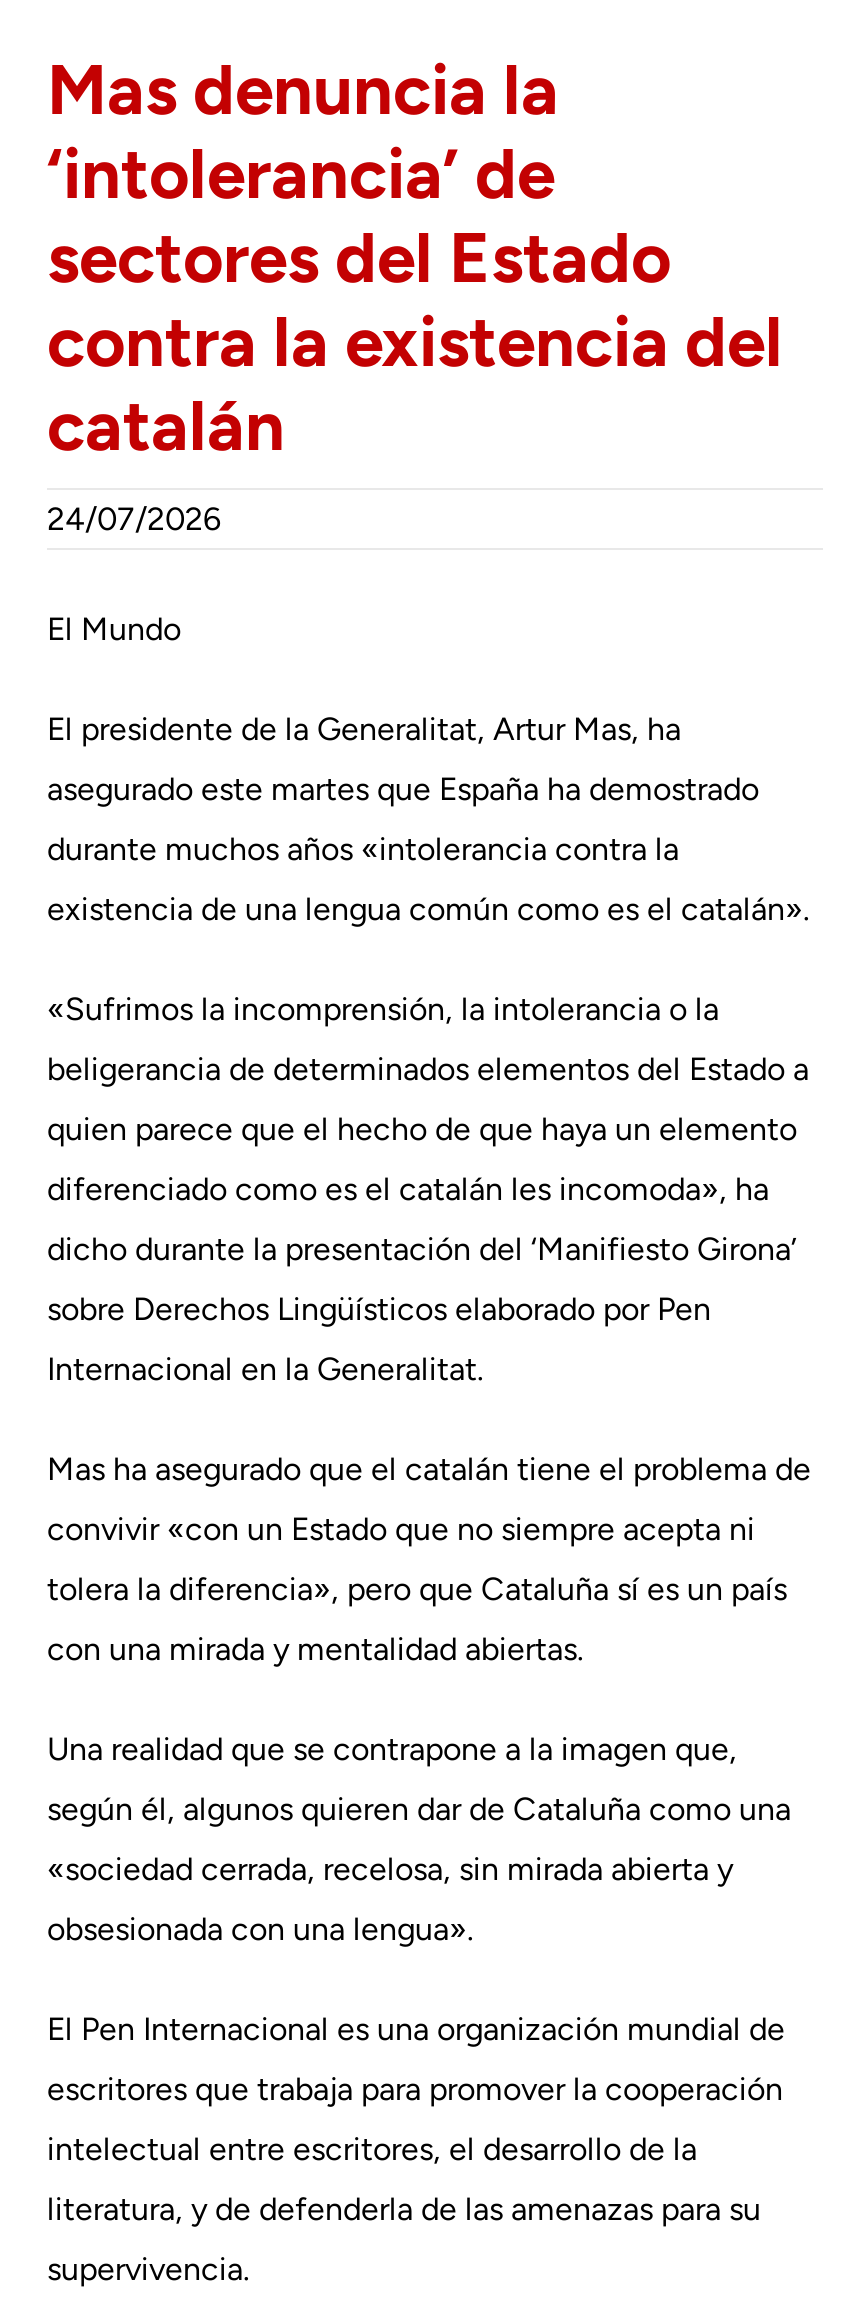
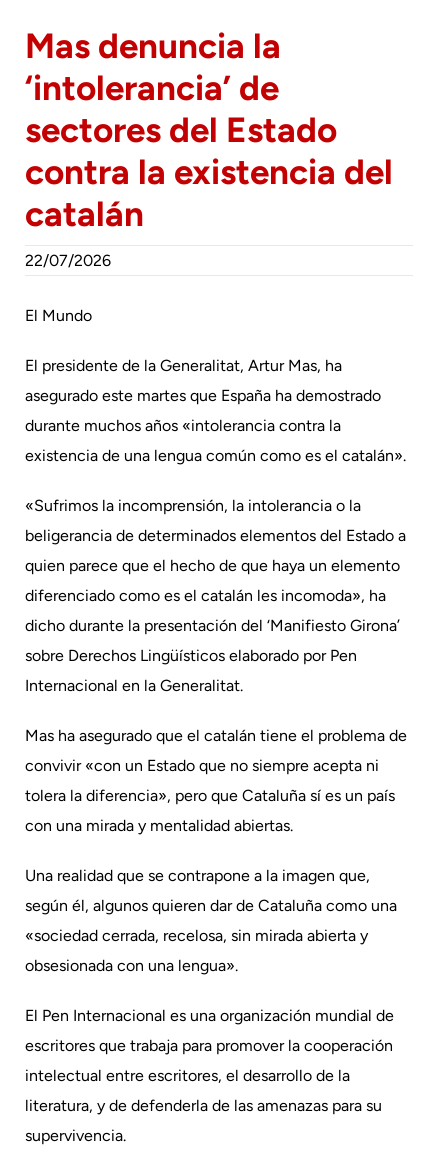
[47,500,221,538] 24/07/2026 -> [25,251,111,270] 22/07/2026

